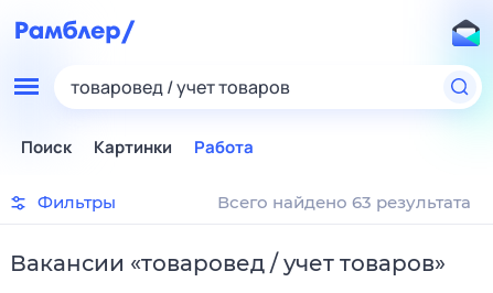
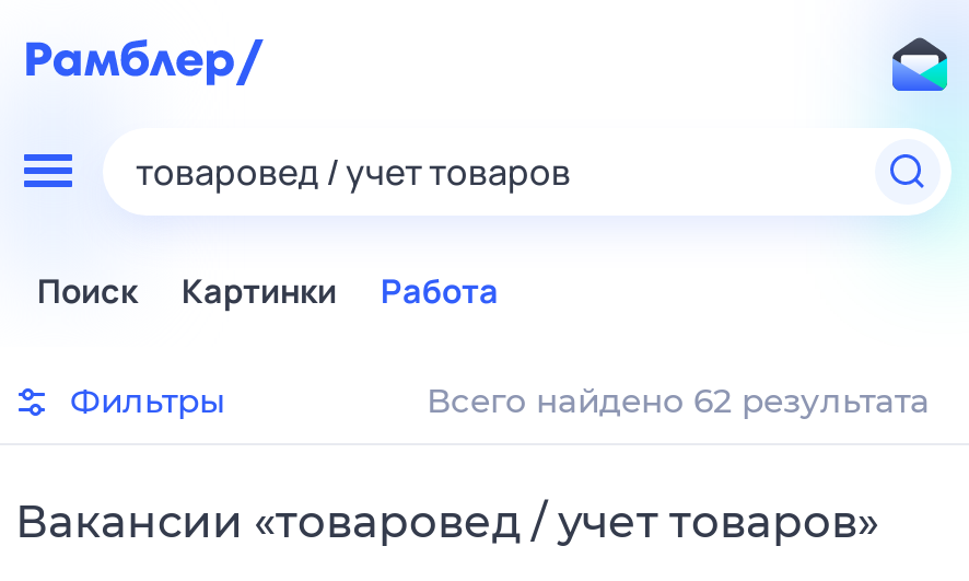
[217,192,471,213] Всего найдено 63 результата -> [427,380,930,421] Всего найдено 62 результата

